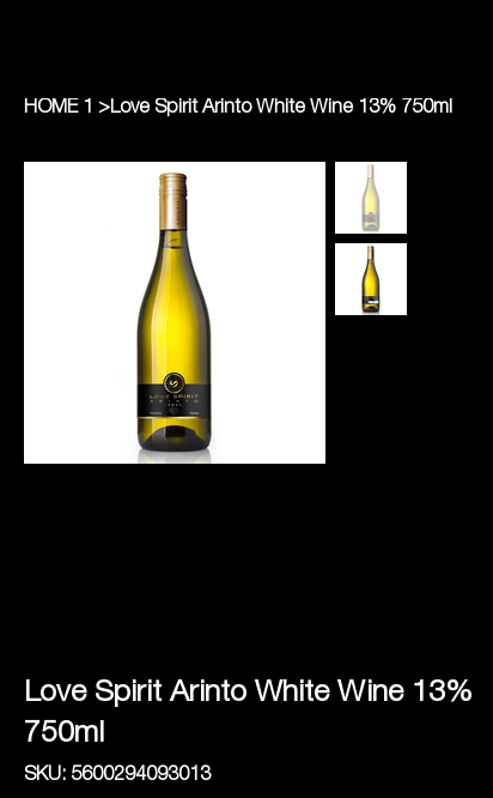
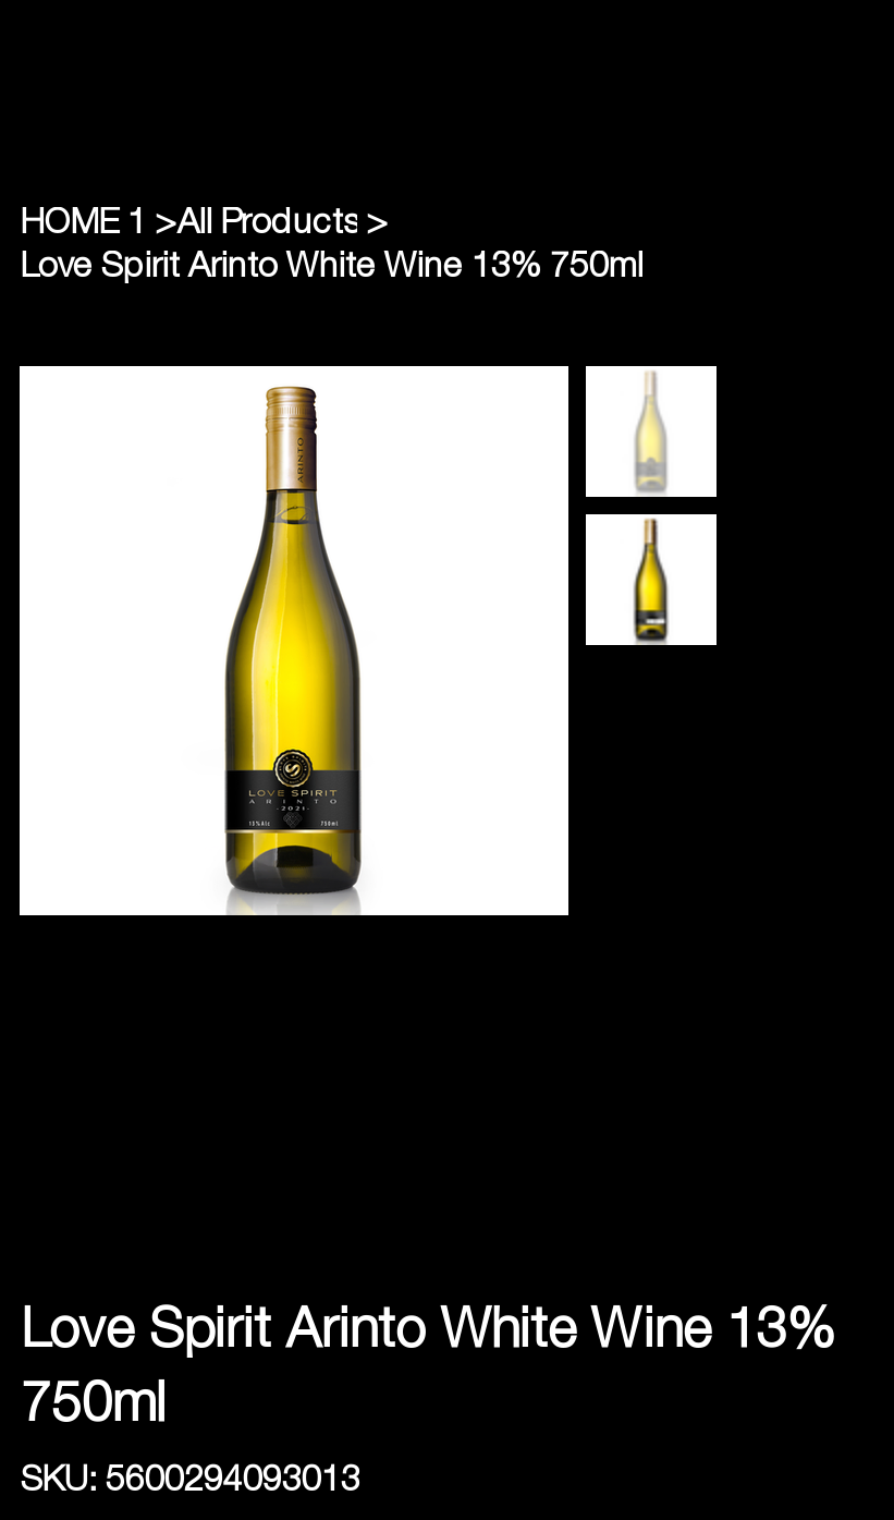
[24,99,453,119] HOME 1 >Love Spirit Arinto White Wine 13% 750ml -> [20,209,643,287] HOME 1 >All Products > | Love Spirit Arinto White Wine 13% 750ml

